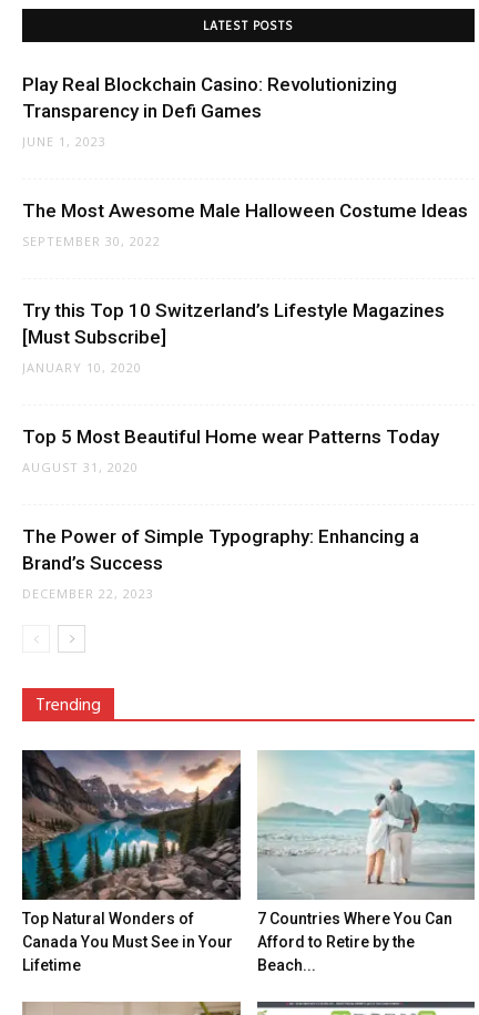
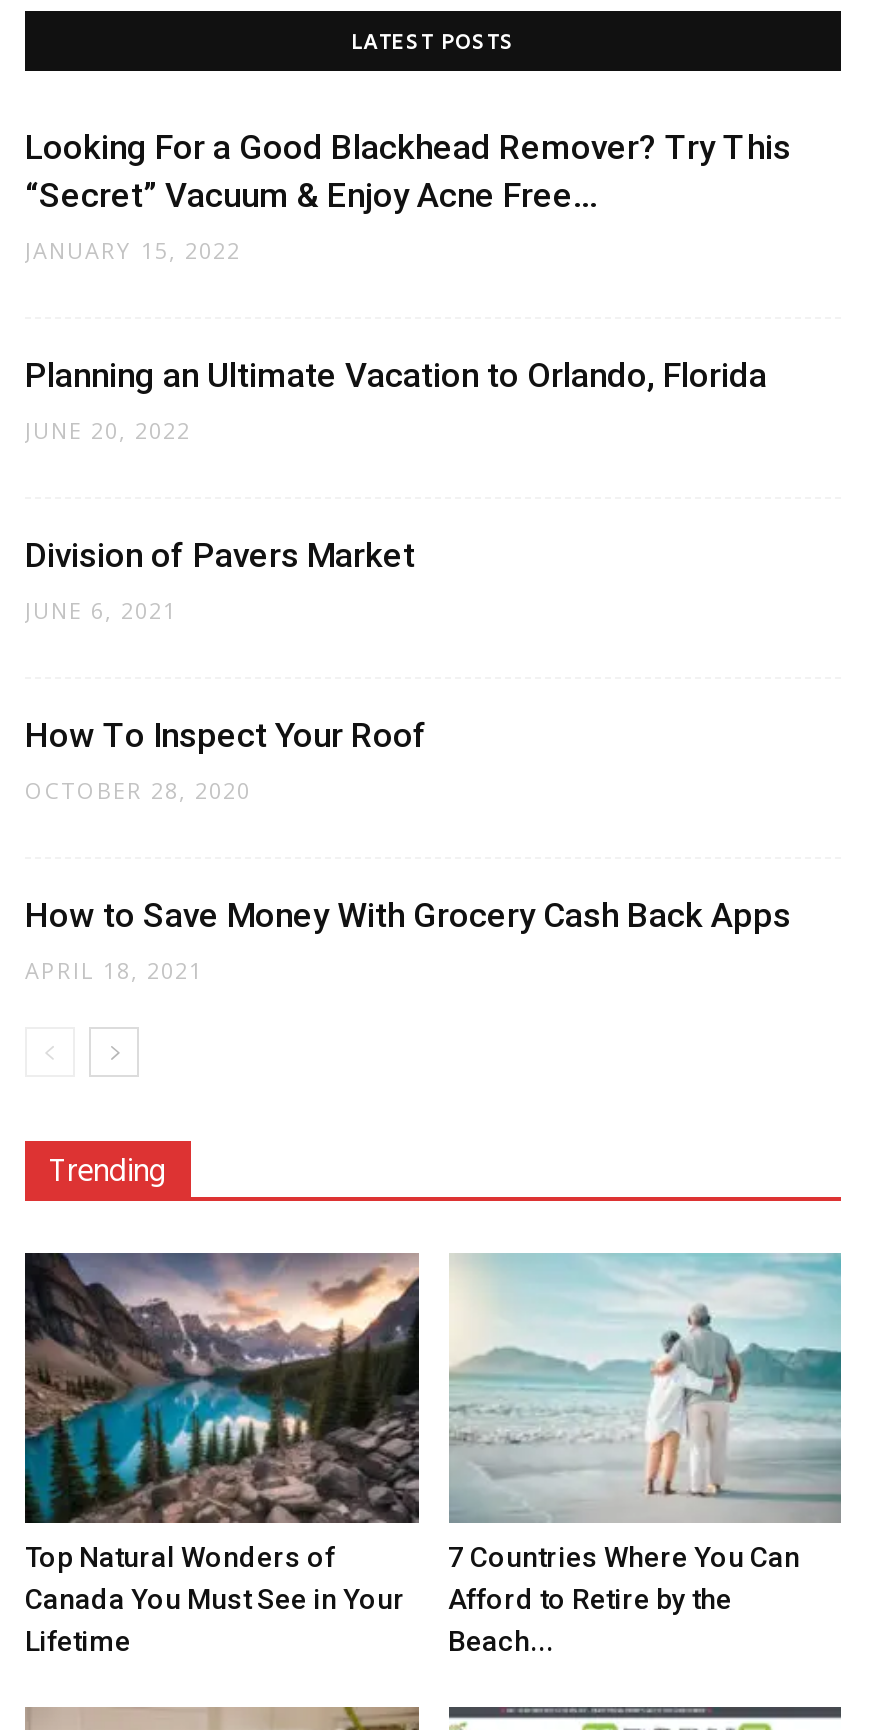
[22,73,397,122] Play Real Blockchain Casino: Revolutionizing | Transparency in Defi Games -> [25,126,791,214] Looking For a Good Blackhead Remover? Try This | “Secret” Vacuum & Enjoy Acne Free...
[22,133,106,150] JUNE 1, 2023 -> [25,234,241,264] JANUARY 15, 2022
[22,199,468,222] The Most Awesome Male Halloween Costume Ideas -> [25,354,767,394] Planning an Ultimate Vacation to Orlando, Florida
[22,233,161,249] SEPTEMBER 30, 2022 -> [25,414,191,444] JUNE 20, 2022
[22,299,445,348] Try this Top 10 Switzerland’s Lifestyle Magazines | [Must Subscribe] -> [25,534,415,574] Division of Pavers Market
[22,359,142,376] JANUARY 10, 2020 -> [25,594,177,624] JUNE 6, 2021
[22,426,439,448] Top 5 Most Beautiful Home wear Patterns Today -> [25,714,427,754] How To Inspect Your Roof
[22,459,139,475] AUGUST 31, 2020 -> [25,774,251,804] OCTOBER 28, 2020
[22,525,419,574] The Power of Simple Typography: Enhancing a | Brand’s Success -> [25,894,791,934] How to Save Money With Grocery Cash Back Apps
[22,585,154,602] DECEMBER 22, 2023 -> [25,954,203,984] APRIL 18, 2021

